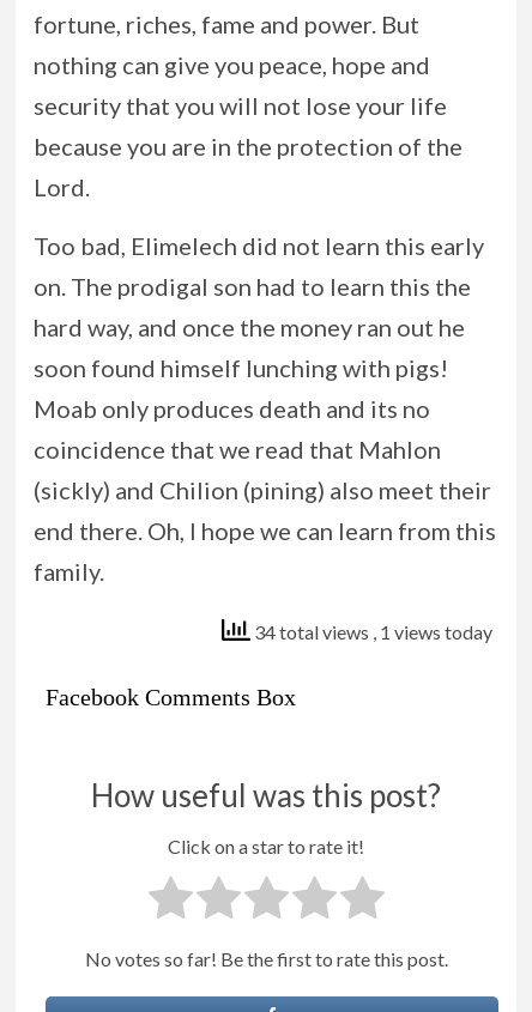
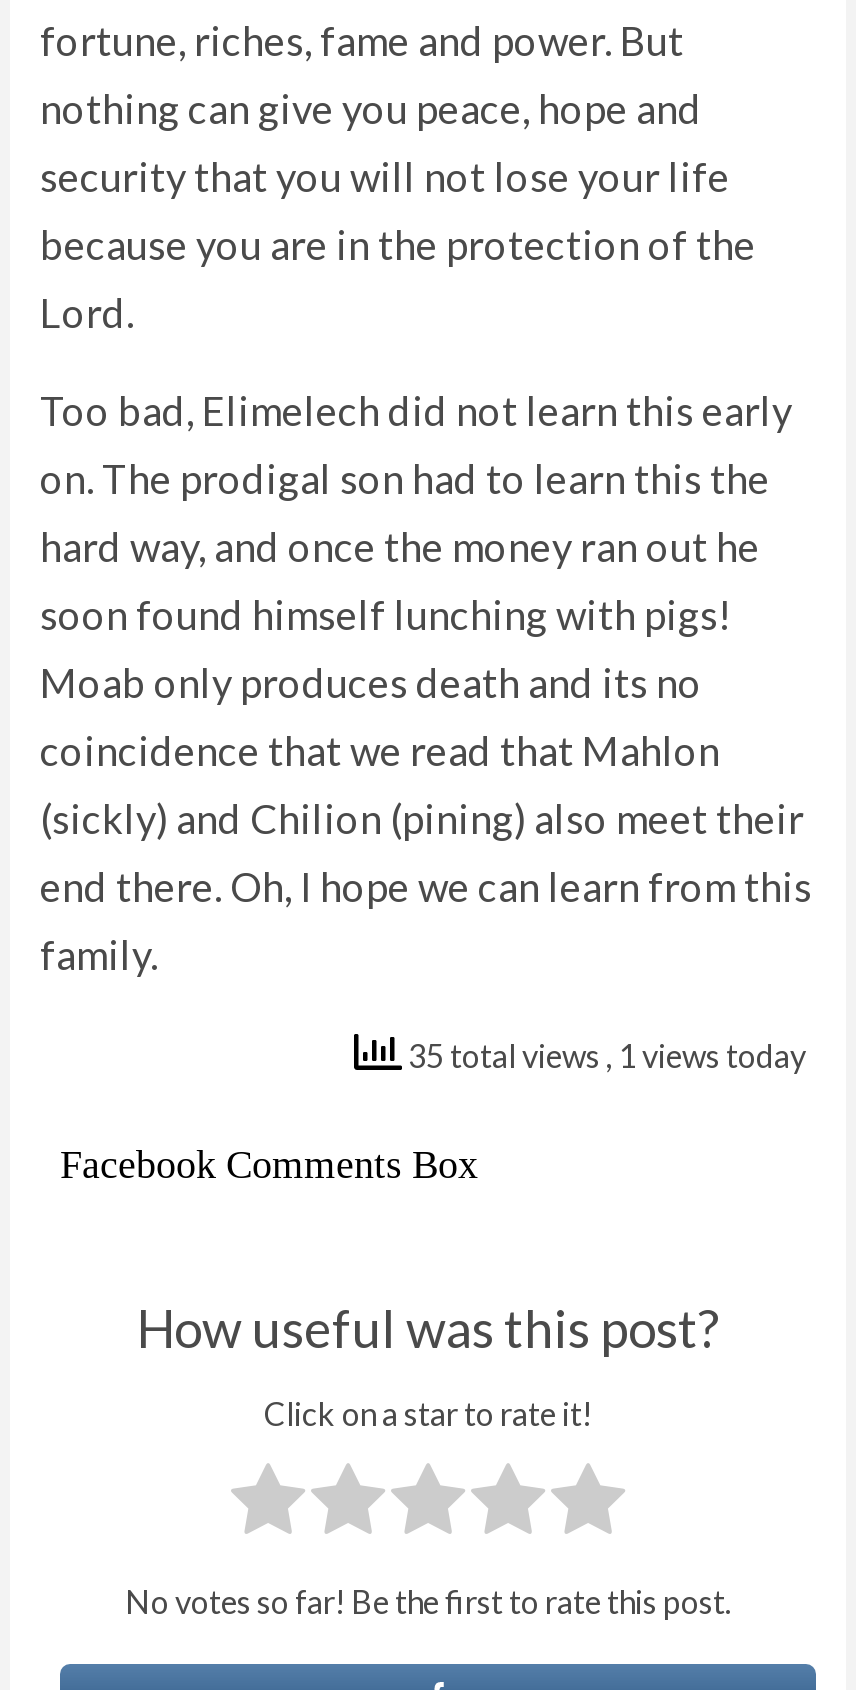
[250,620,492,643] 34 total views, 1 views today -> [402,1036,806,1074] 35 total views, 1 views today

